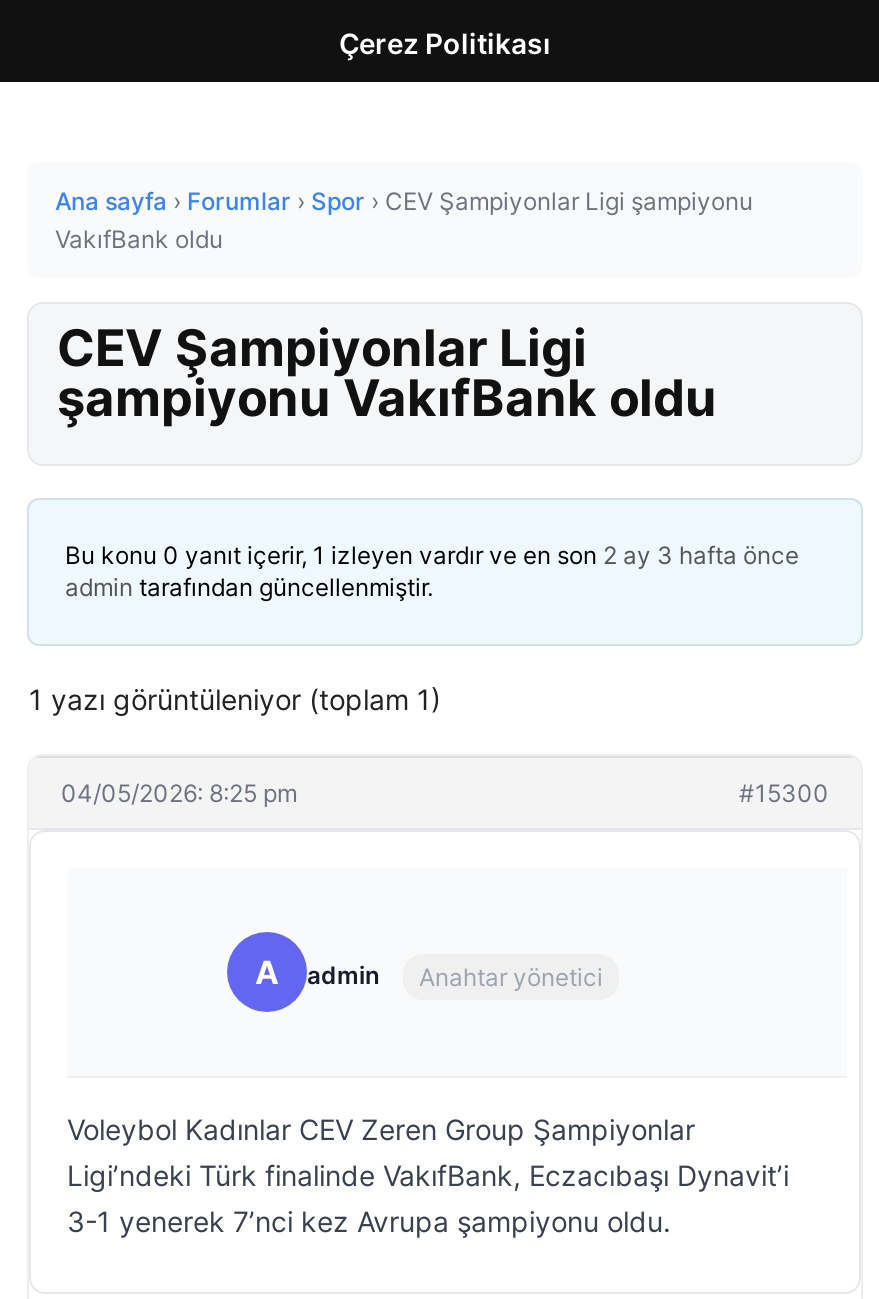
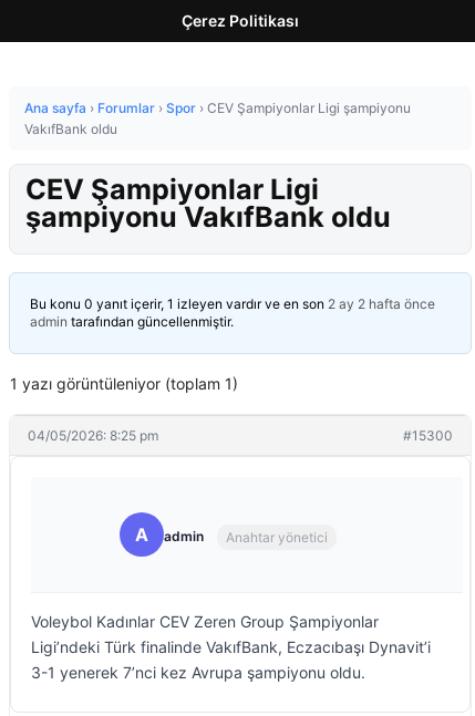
[65,540,799,570] Bu konu 0 yanıt içerir, 1 izleyen vardır ve en son 2 ay 3 hafta önce -> [30,295,435,312] Bu konu 0 yanıt içerir, 1 izleyen vardır ve en son 2 ay 2 hafta önce

